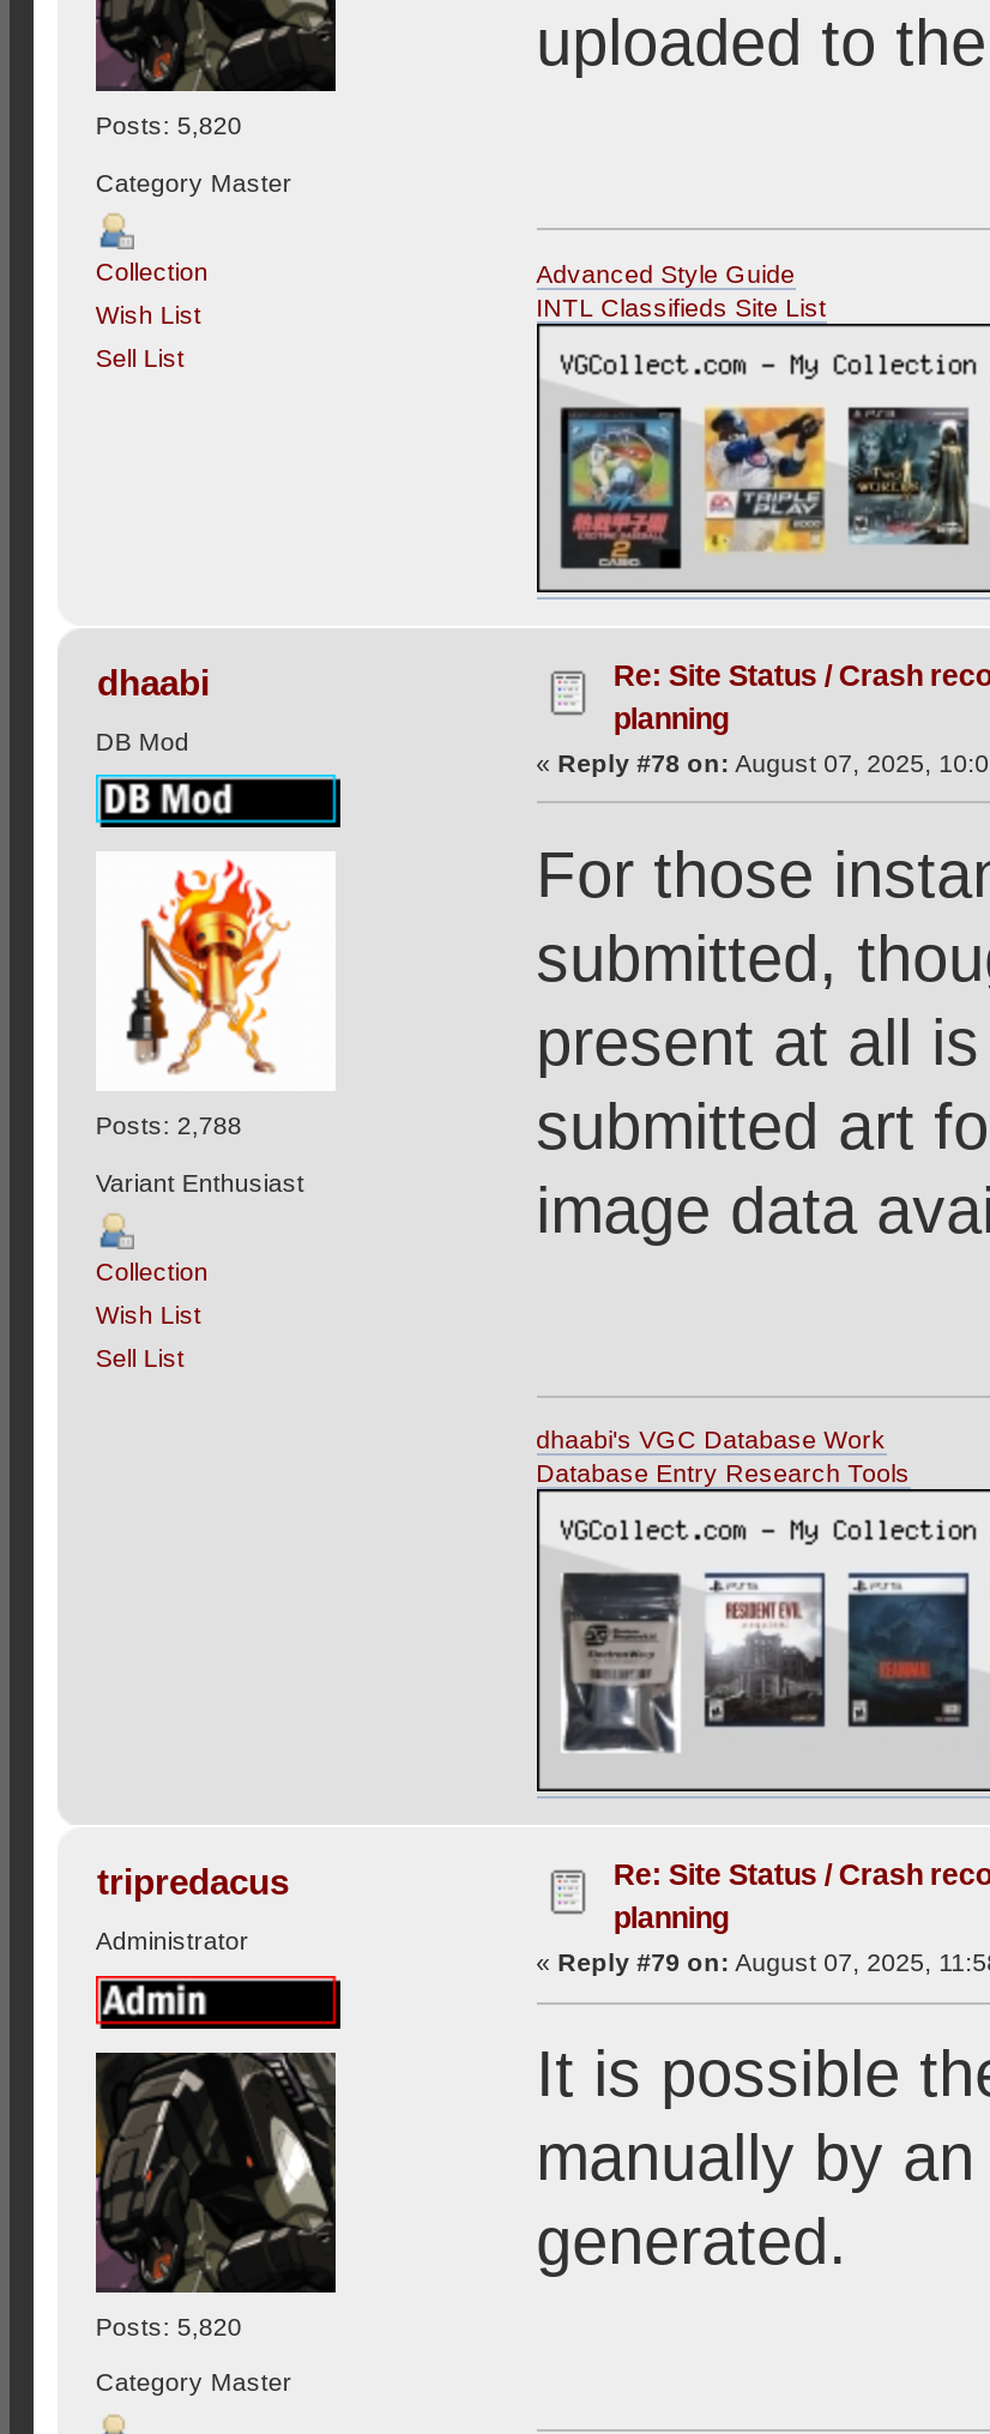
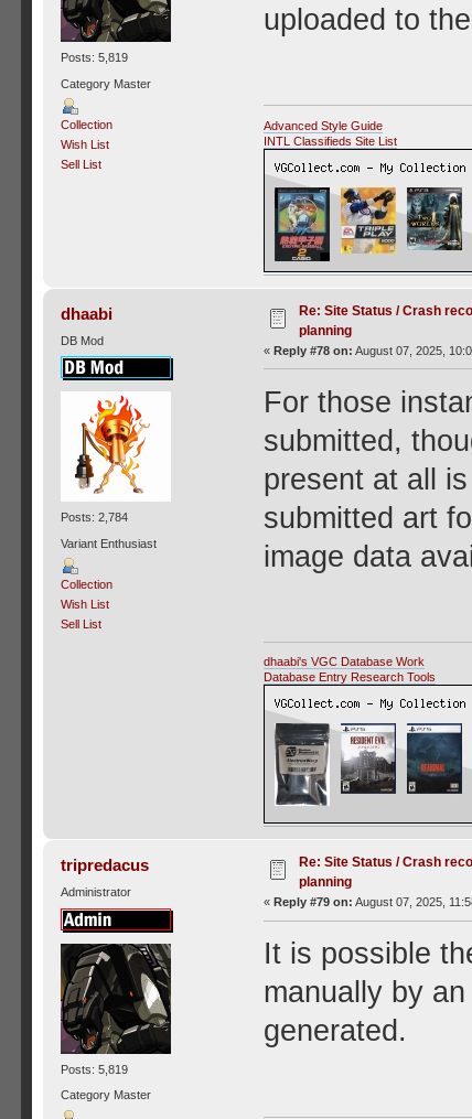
[96,111,242,140] Posts: 5,820 -> [61,51,128,64] Posts: 5,819
[96,1111,242,1140] Posts: 2,788 -> [61,511,128,524] Posts: 2,784
[96,2312,242,2340] Posts: 5,820 -> [61,1063,128,1076] Posts: 5,819

